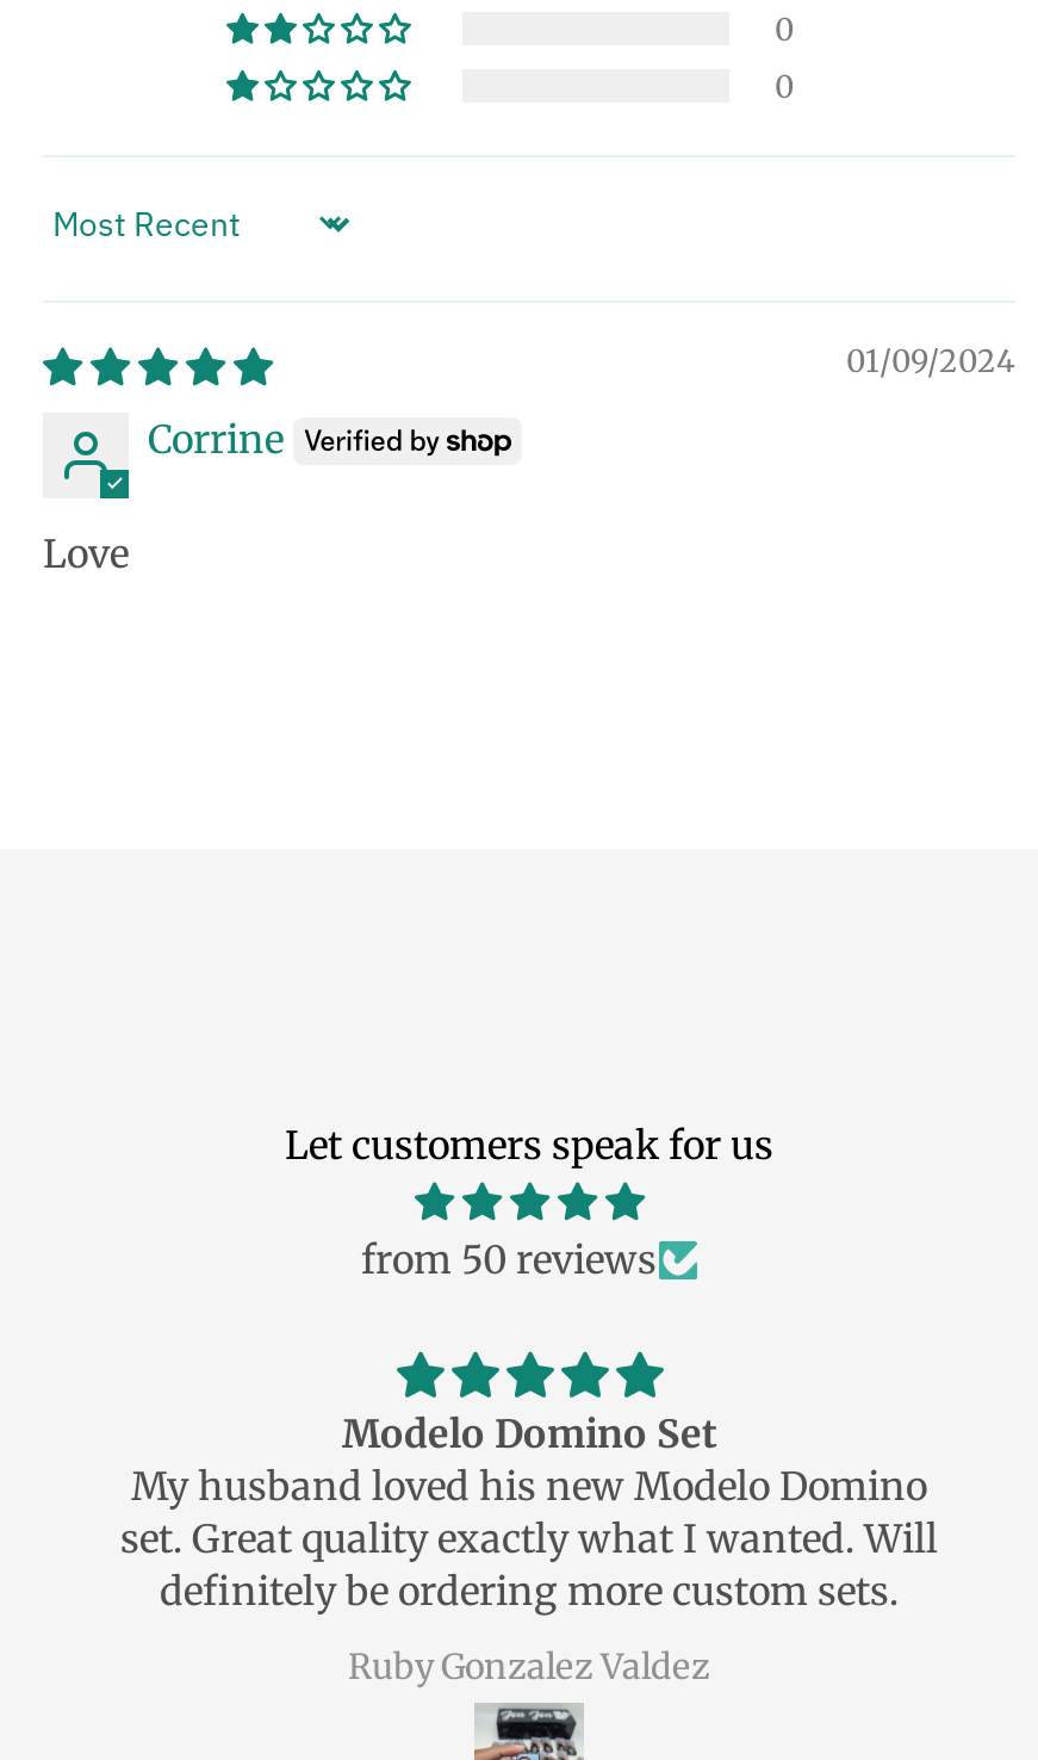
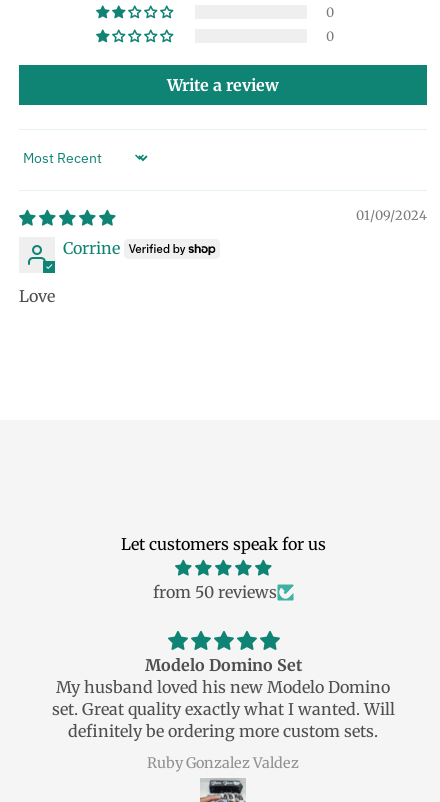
none -> [167,75,279,95] Write a review

